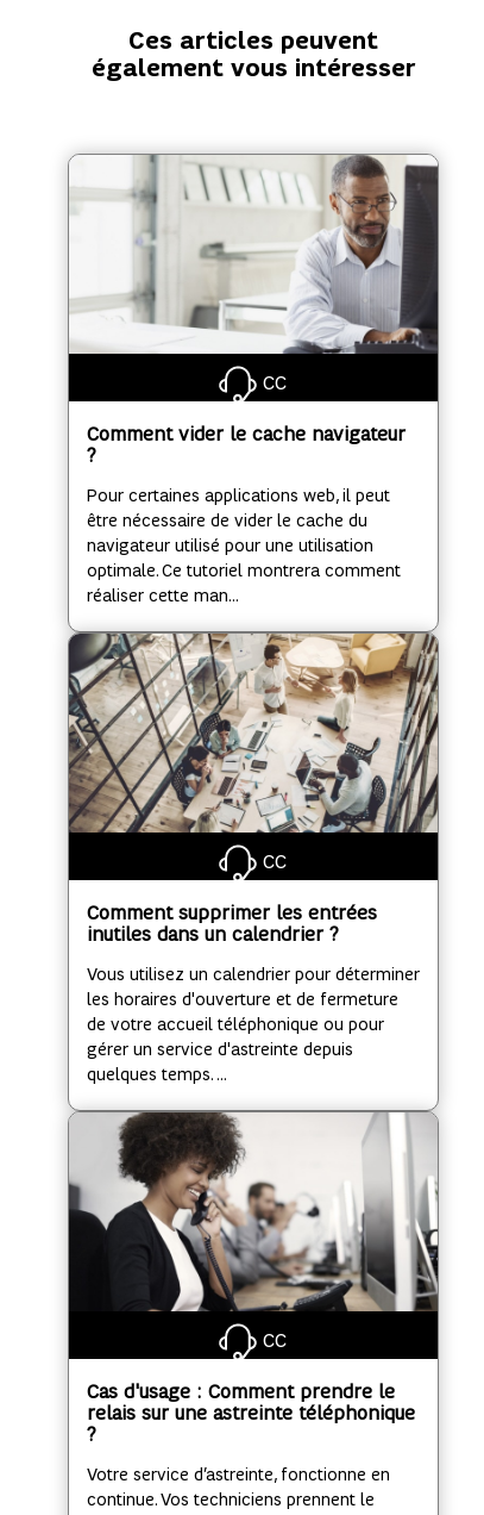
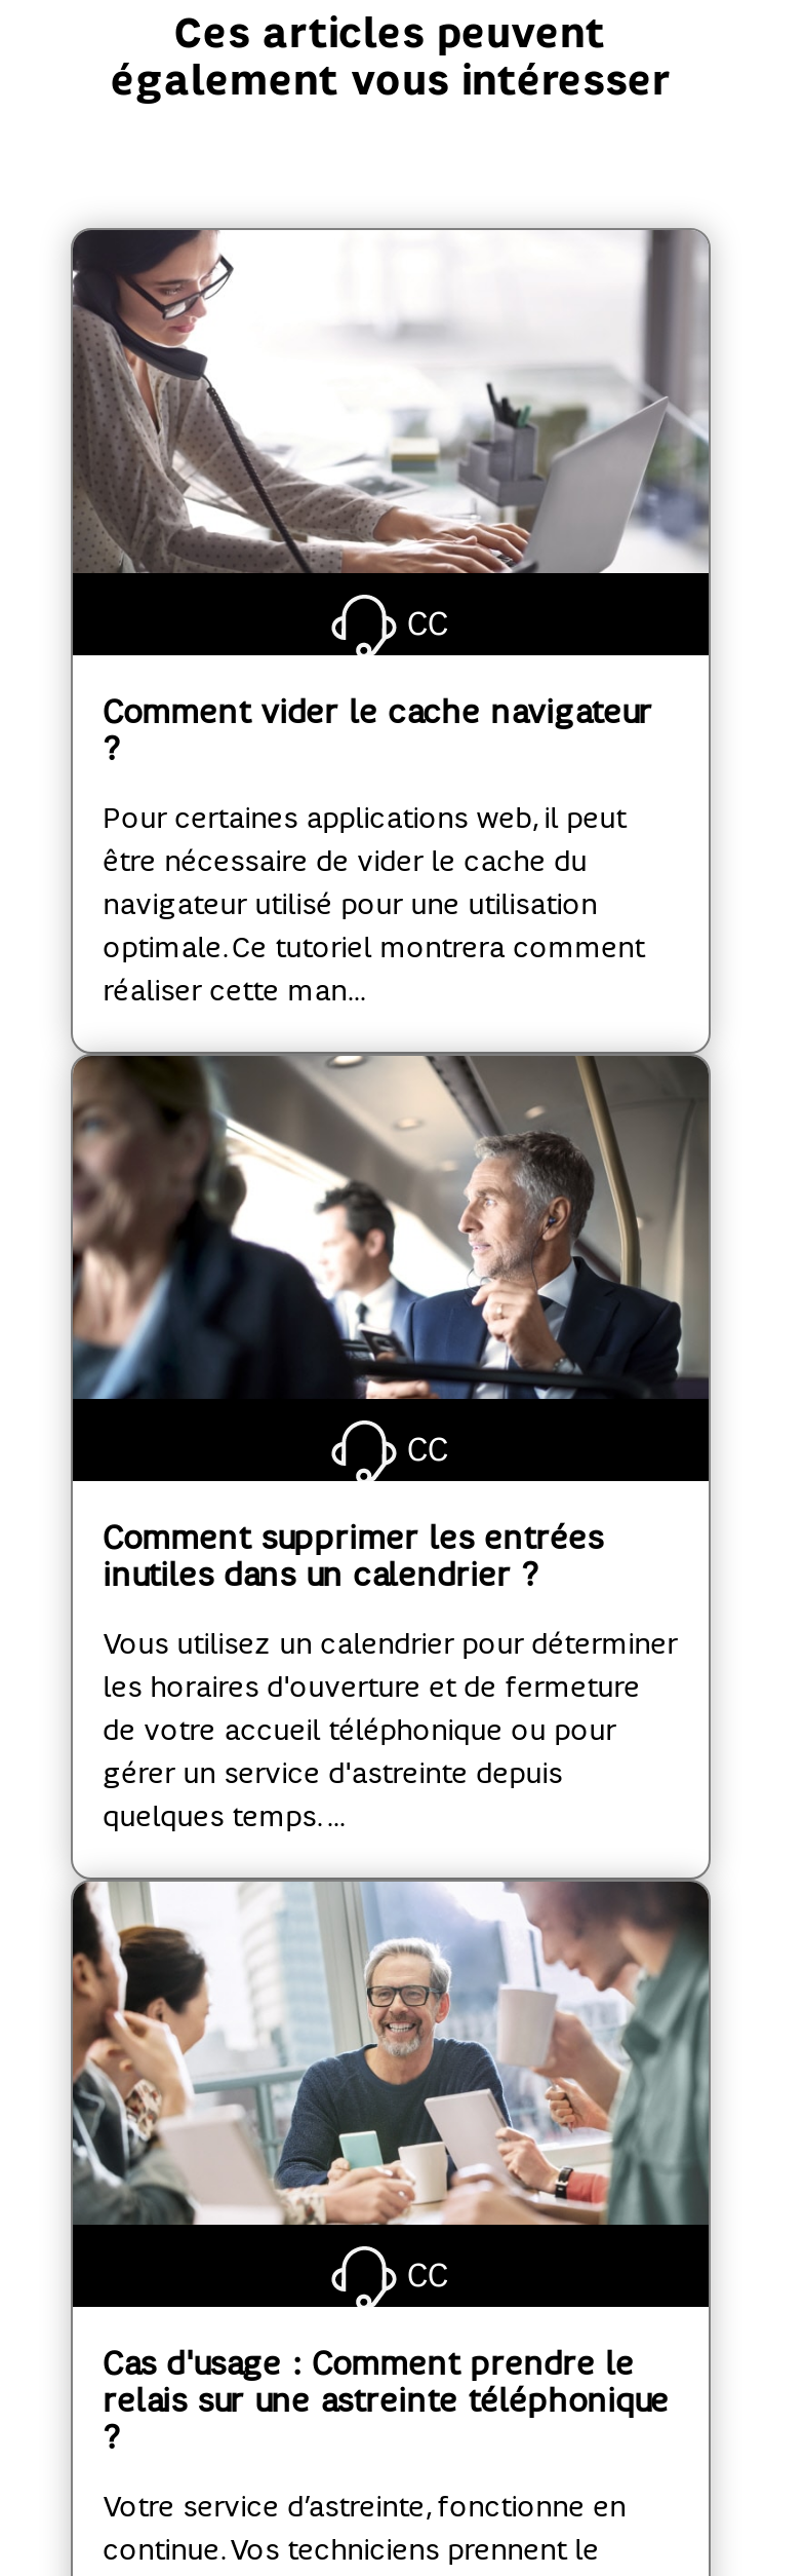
[69,154,439,355] [image] -> [71,228,711,575] [image]
[68,632,438,834] [image] -> [71,1054,711,1401] [image]
[68,1111,438,1311] [image] -> [71,1880,711,2227] [image]

